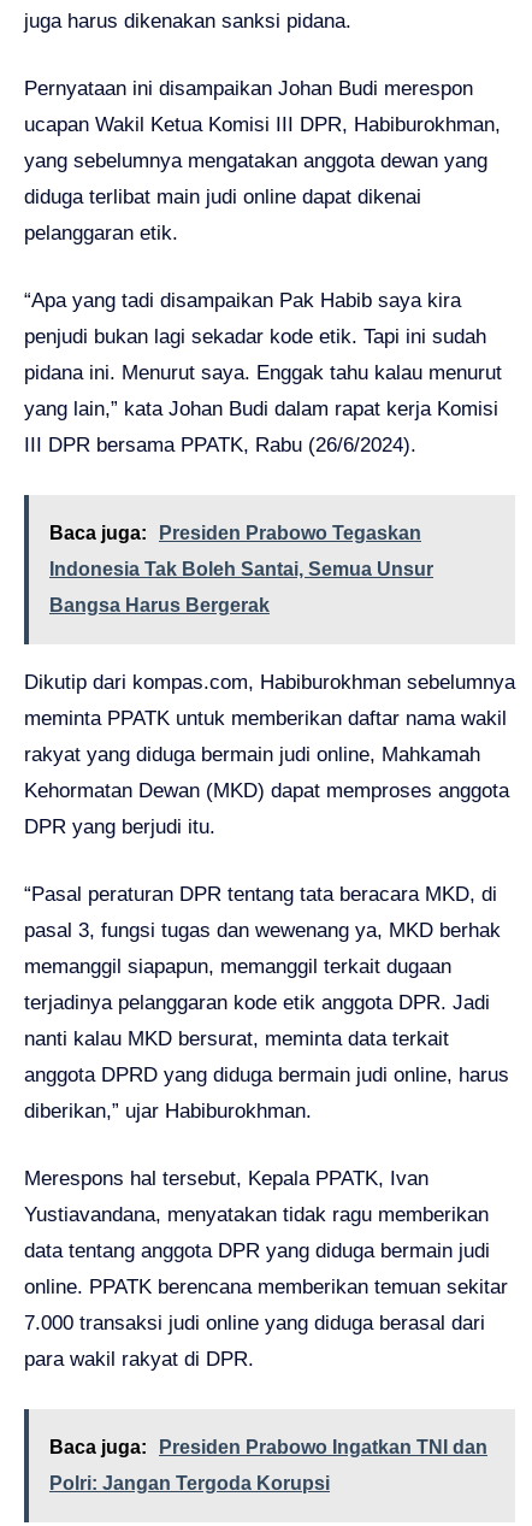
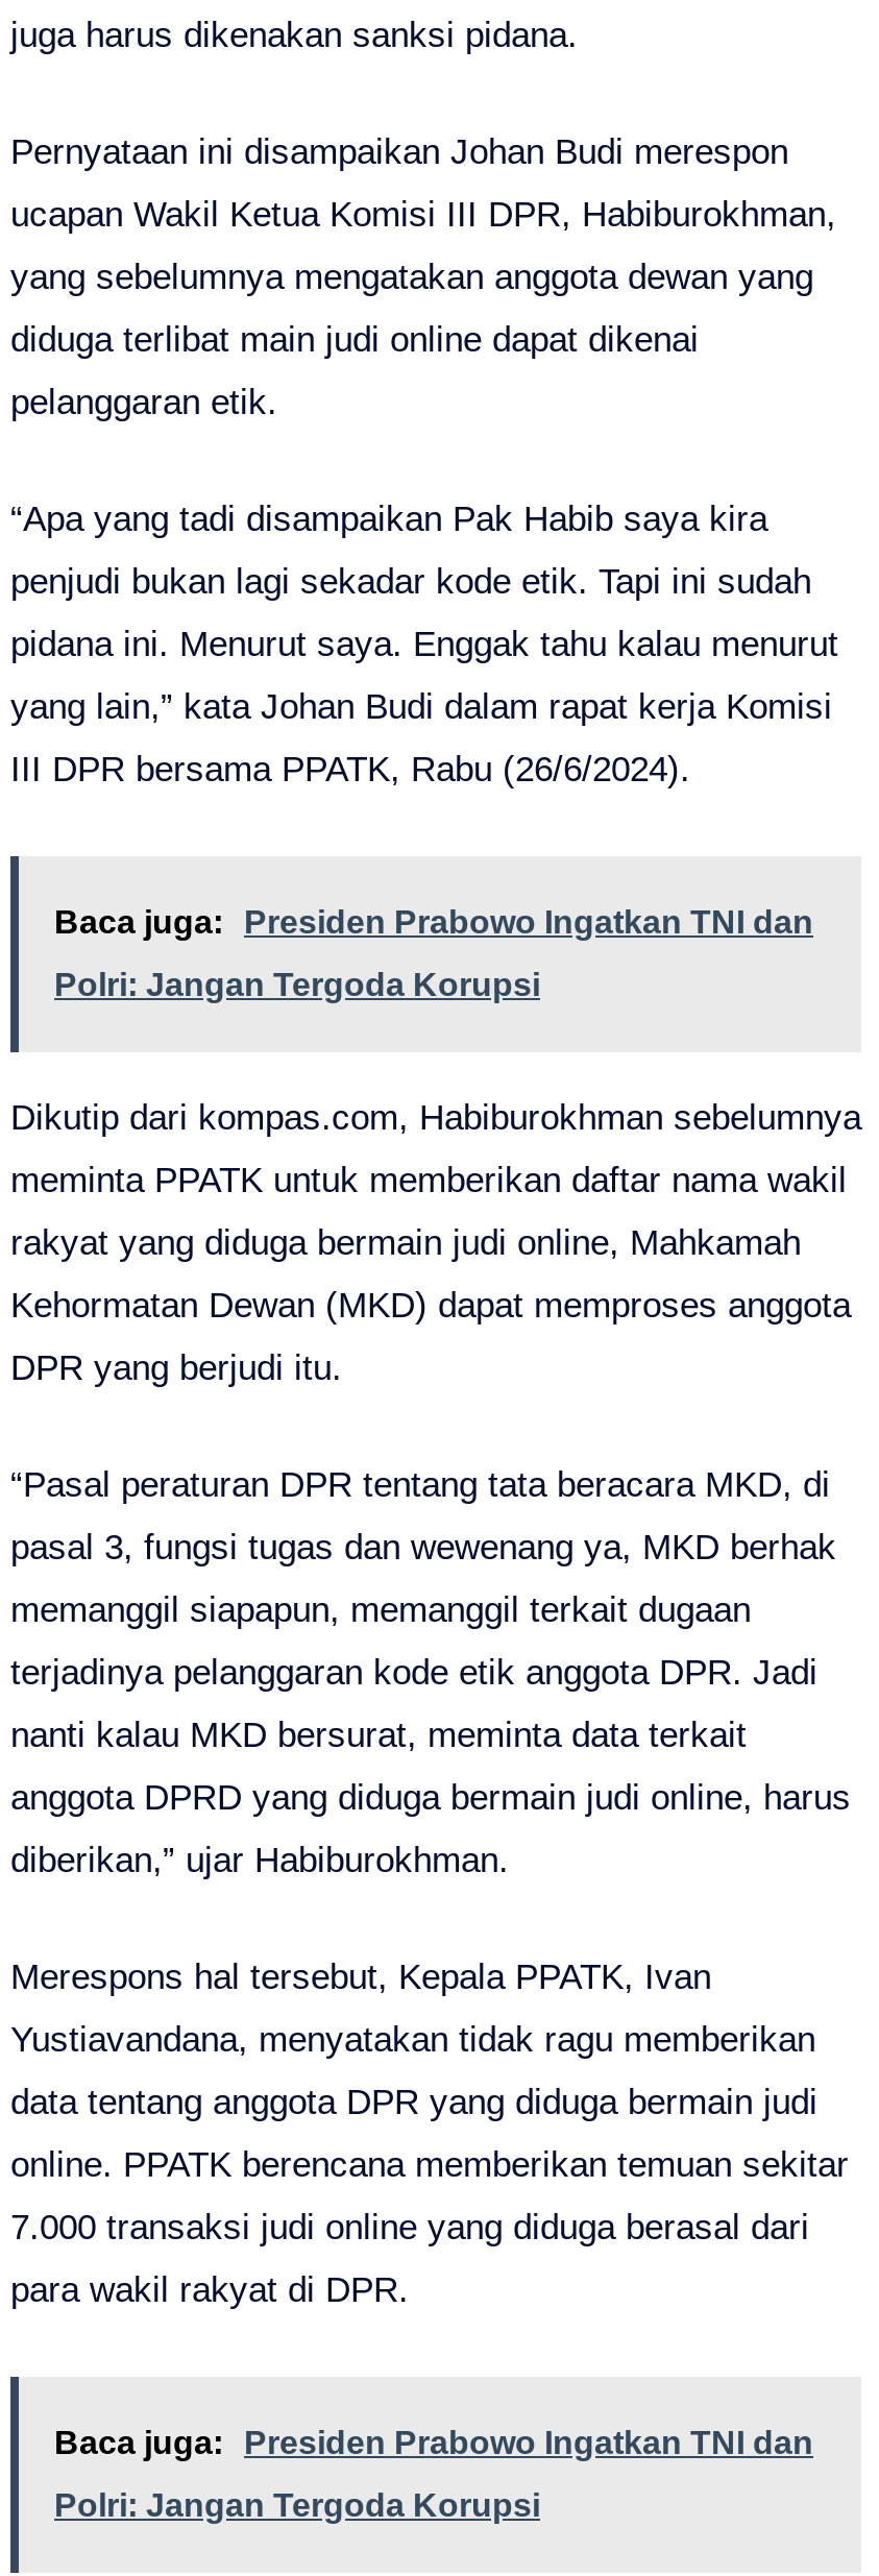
[49,523,433,616] Baca juga: Presiden Prabowo Tegaskan | Indonesia Tak Boleh Santai, Semua Unsur | Bangsa Harus Bergerak -> [54,905,813,1003] Baca juga: Presiden Prabowo Ingatkan TNI dan | Polri: Jangan Tergoda Korupsi

